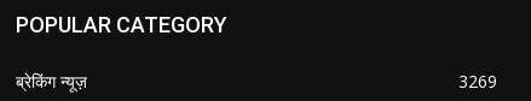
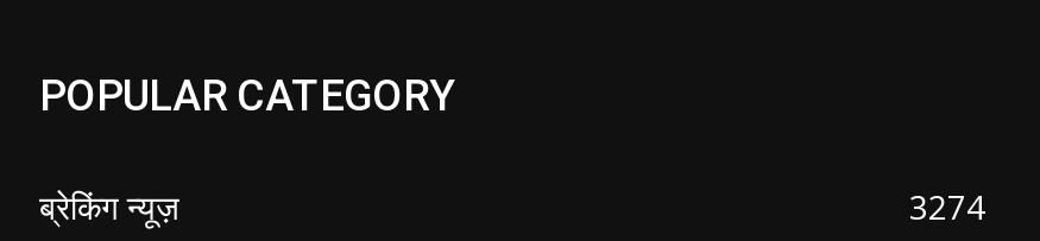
[458,70,497,93] 3269 -> [909,184,985,229] 3274

